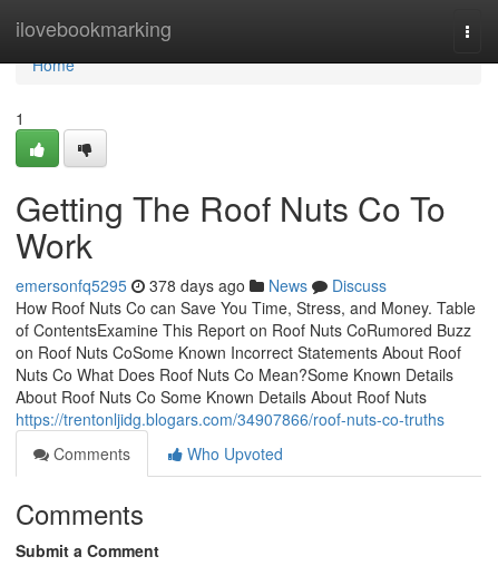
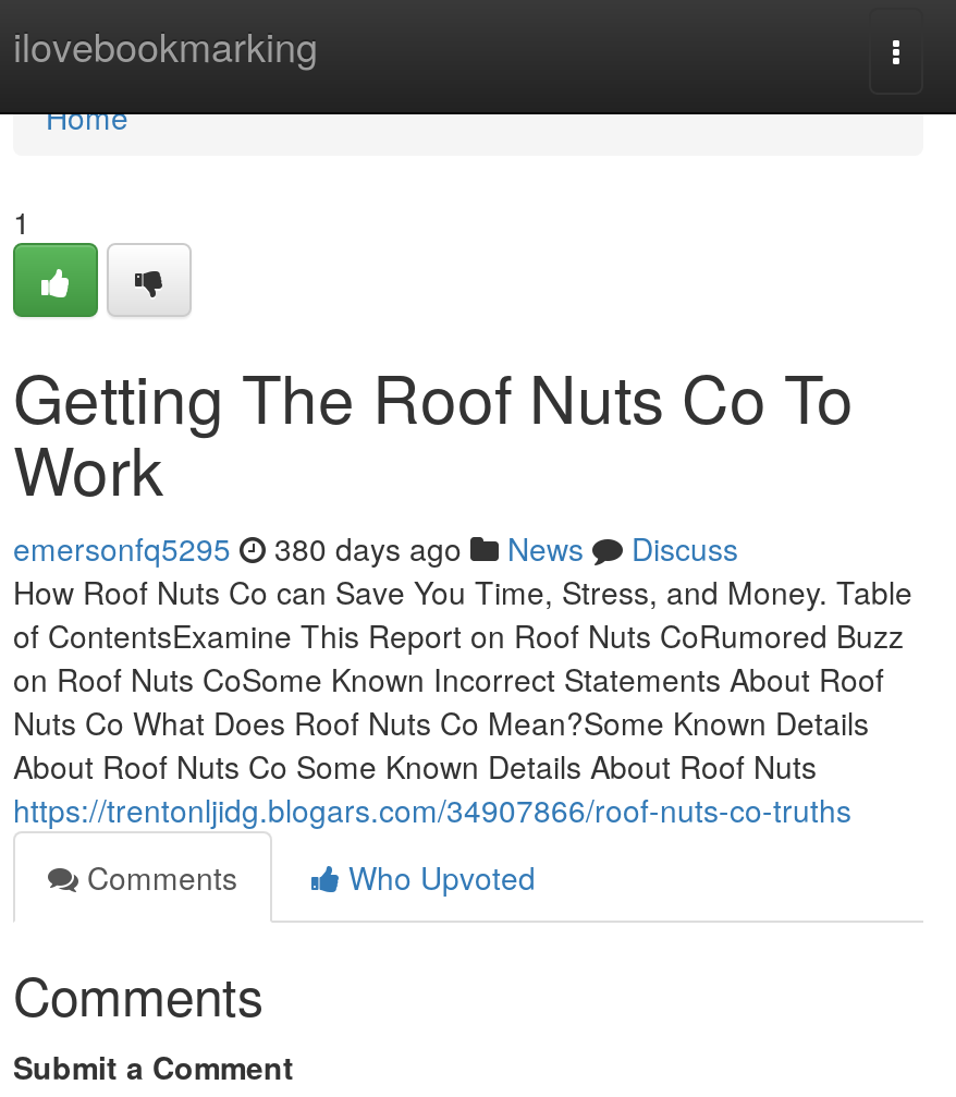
[16,274,387,296] emersonfq5295 378 days ago News Discuss -> [13,526,738,570] emersonfq5295 380 days ago News Discuss

